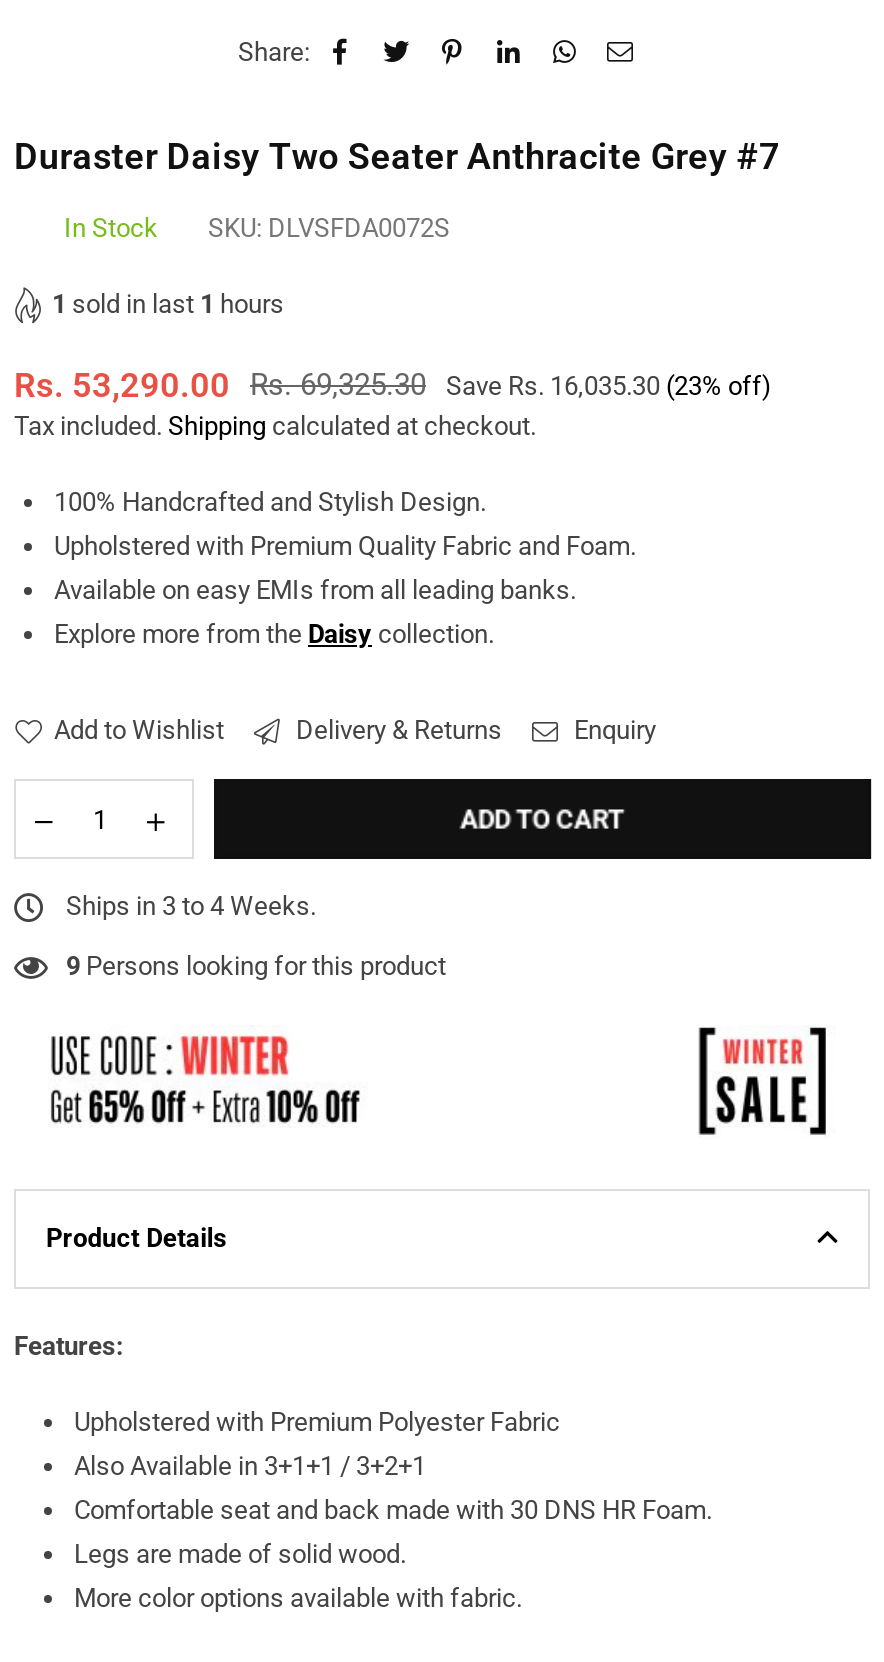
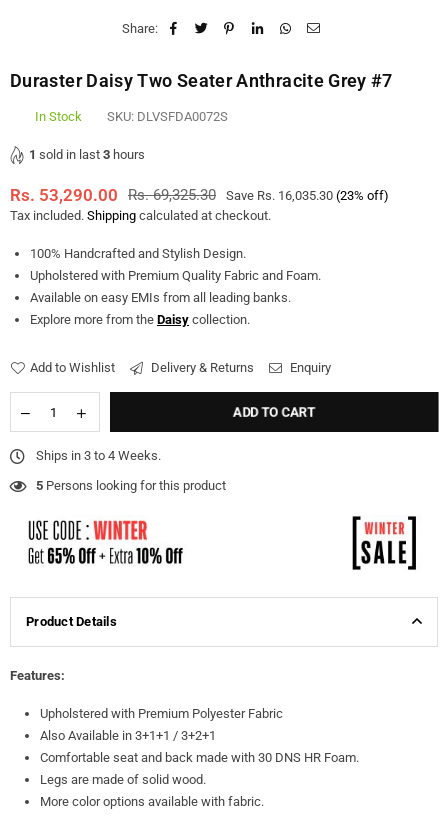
[52,289,284,319] 1 sold in last 1 hours -> [29,147,145,162] 1 sold in last 3 hours
[66,952,446,982] 9 Persons looking for this product -> [36,478,226,493] 5 Persons looking for this product

